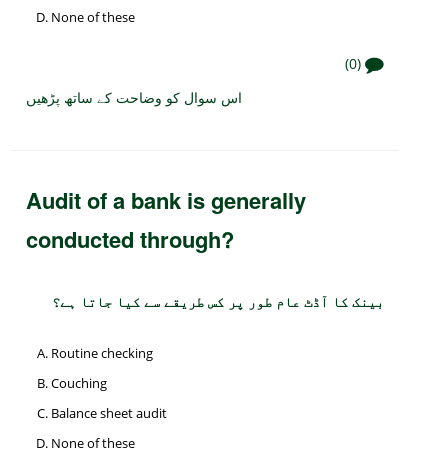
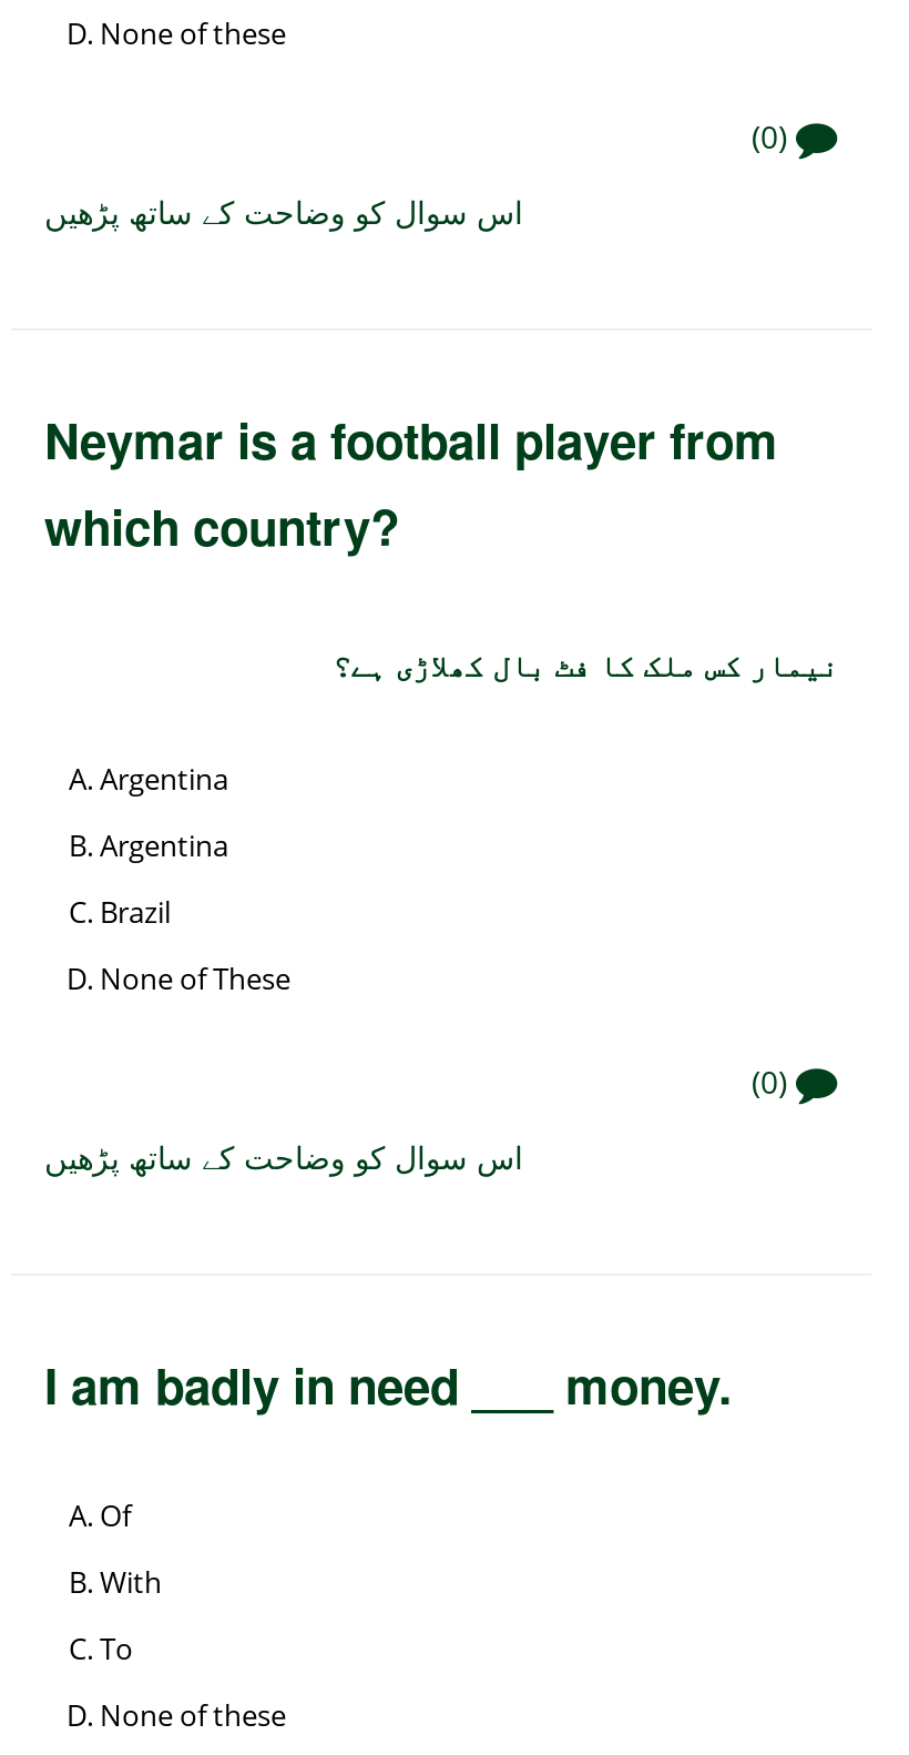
[26,183,384,421] Audit of a bank is generally | conducted through? | بینک کا آڈٹ عام طور پر کس طریقے سے کیا جاتا ہے؟ | Routine checking | Couching | Balance sheet audit -> [44,404,838,1668] Neymar is a football player from | which country? | نیمار کس ملک کا فٹ بال کھلاڑی ہے؟ | Argentina | Argentina | Brazil | None of These | (0) | اس سوال کو وضاحت کے ساتھ پڑھیں | I am badly in need ___ money. | Of | With | To

